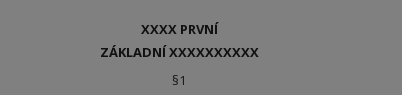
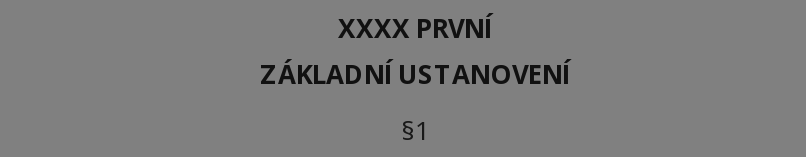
[99,43,258,61] ZÁKLADNÍ XXXXXXXXXX -> [260,56,570,92] ZÁKLADNÍ USTANOVENÍ

